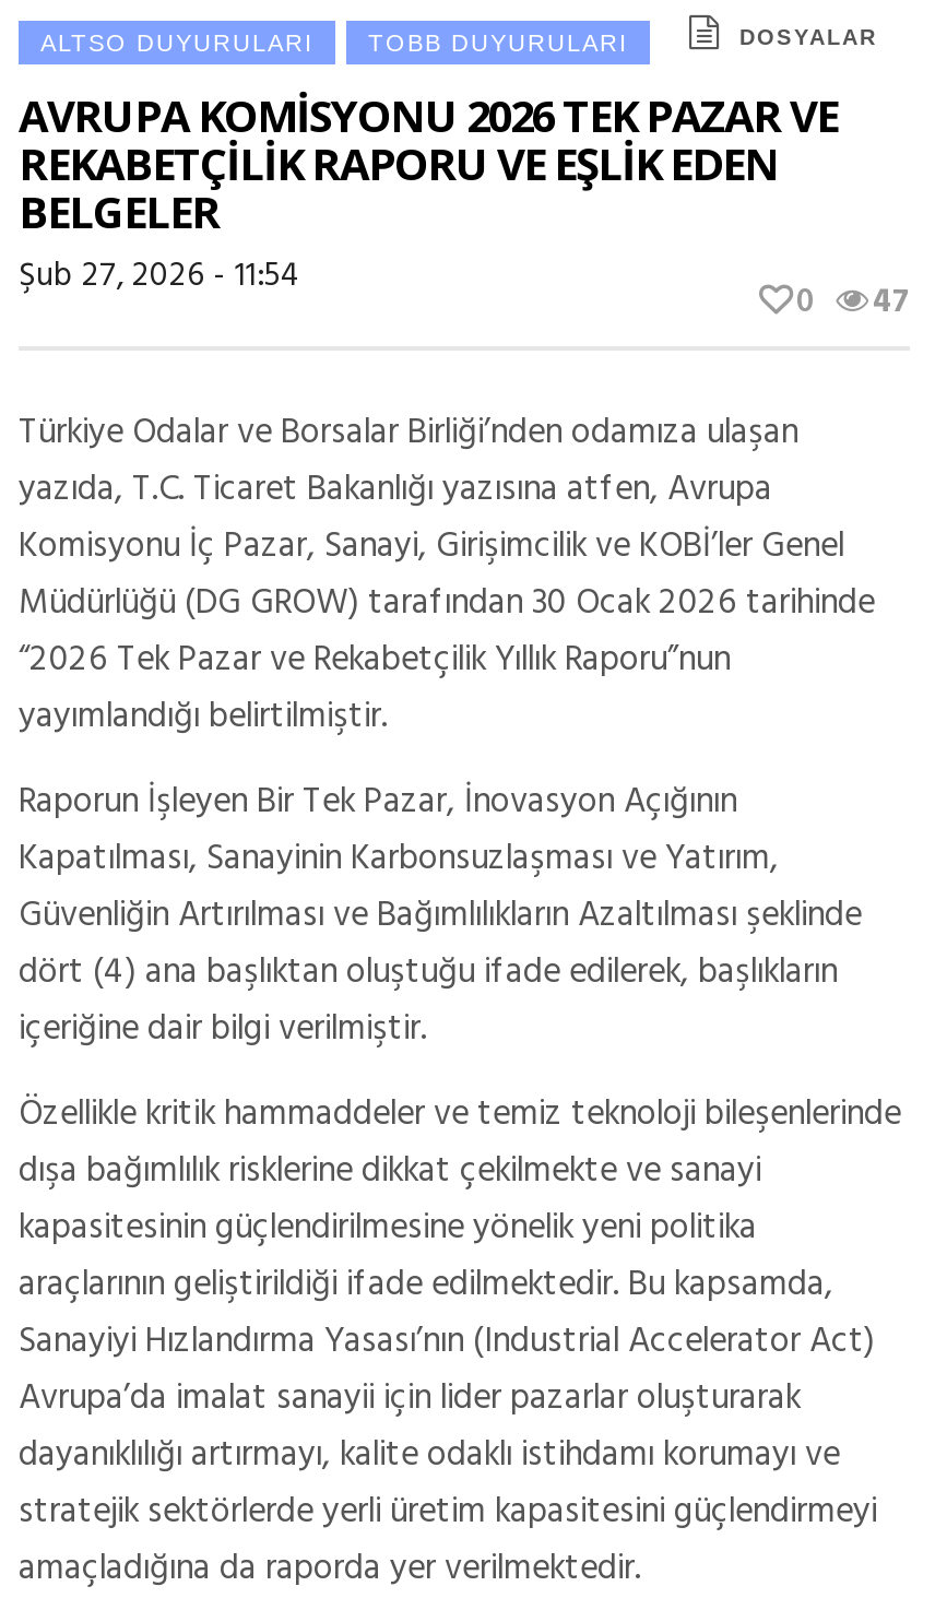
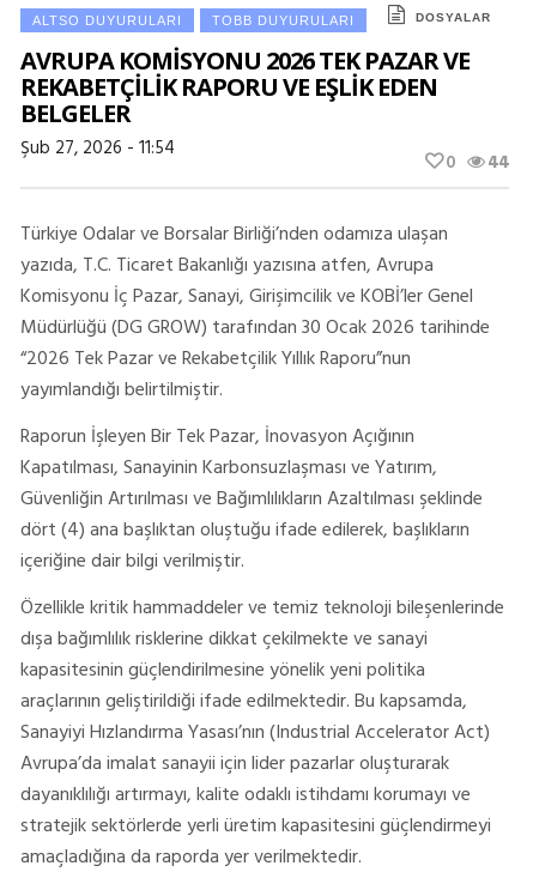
[796,276,910,329] 0 47 -> [446,149,509,177] 0 44

